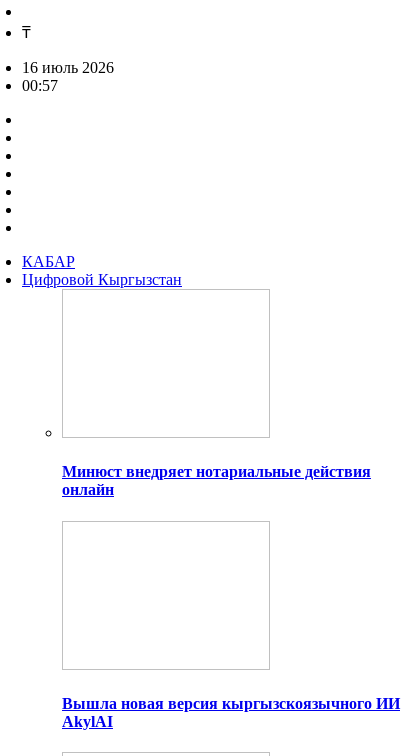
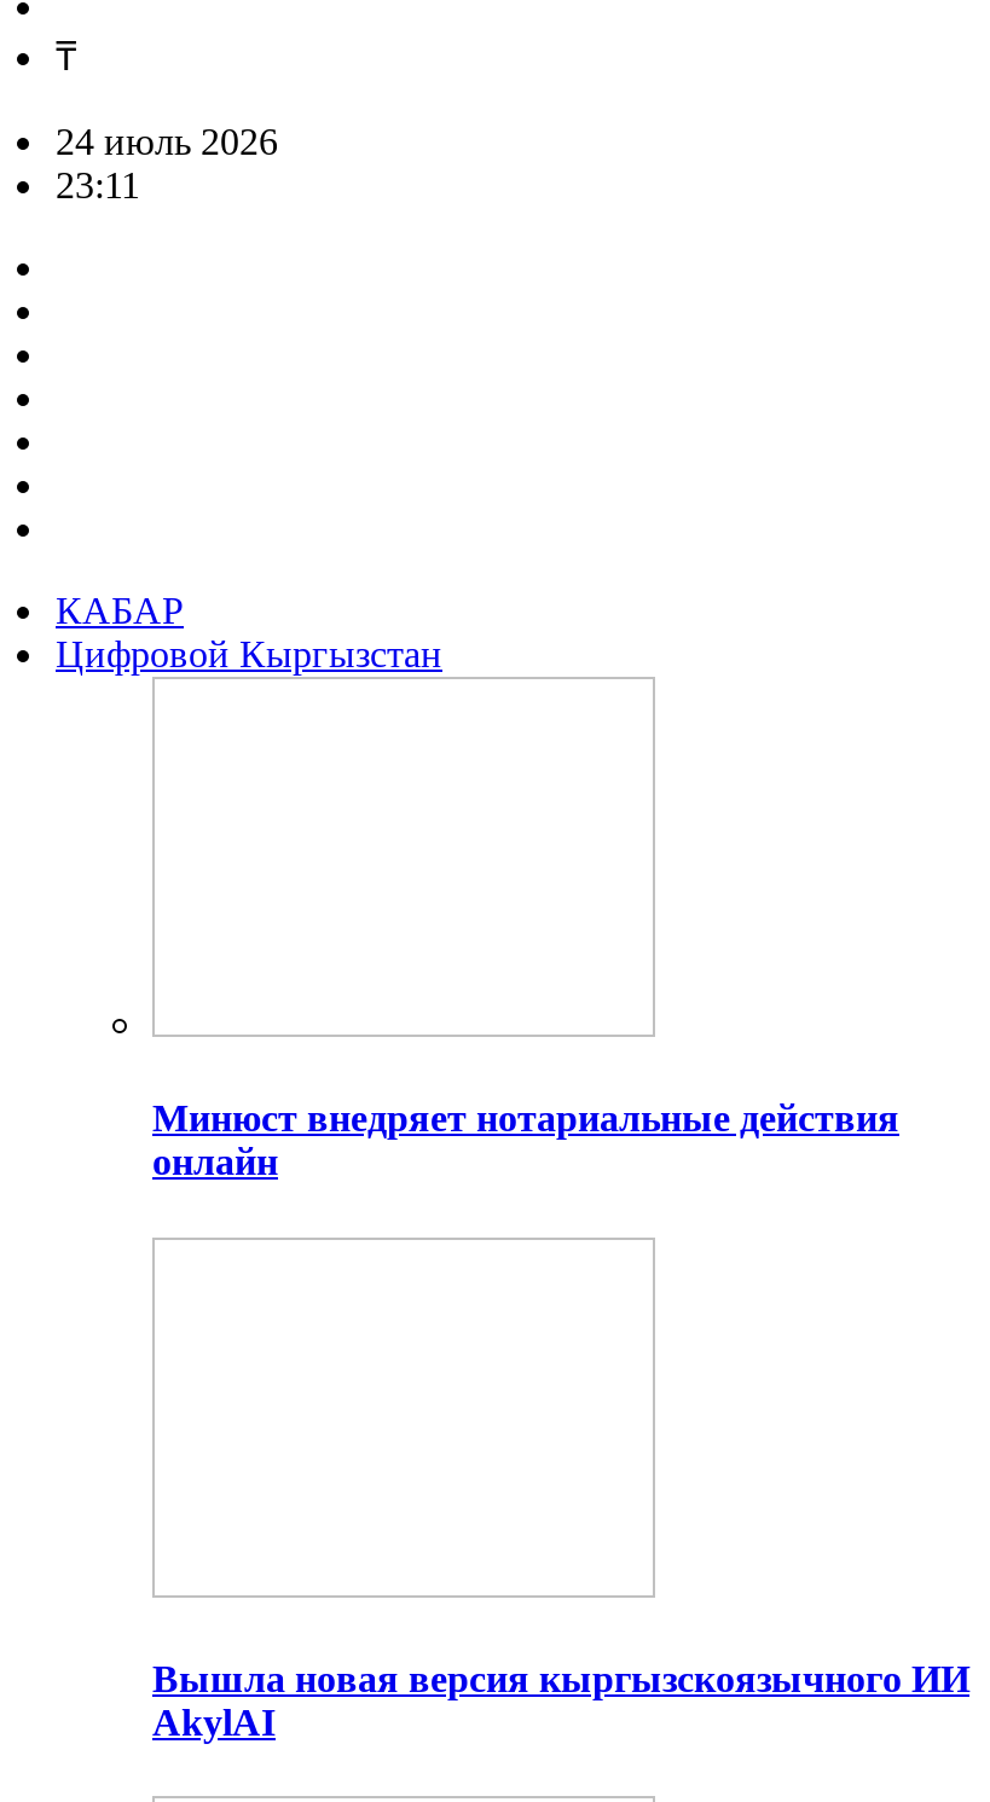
[22,59,114,76] 16 июль 2026 -> [56,121,278,162] 24 июль 2026
[22,77,58,94] 00:57 -> [56,164,140,205] 23:11

